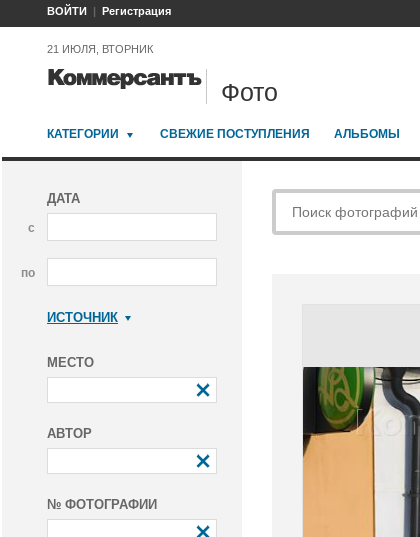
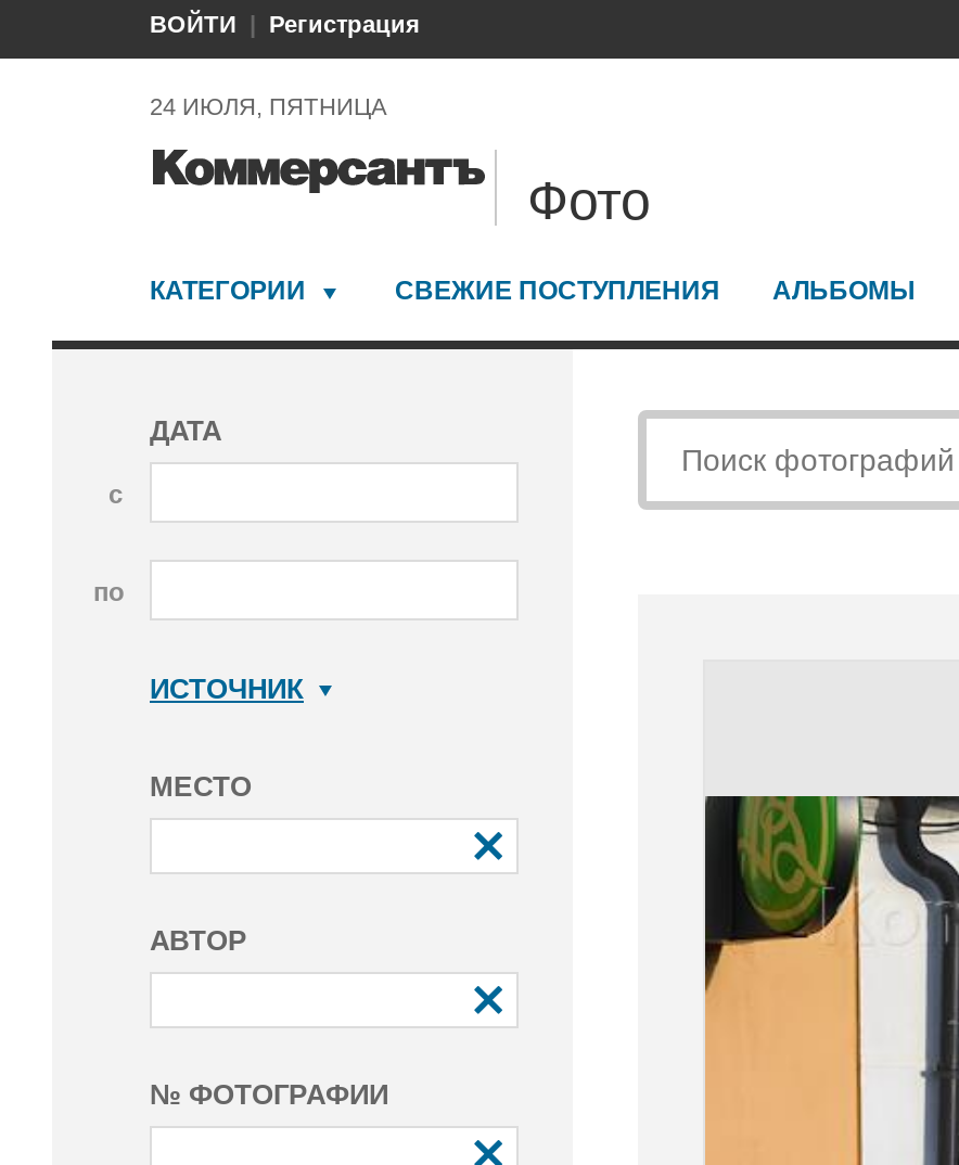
[47,43,153,55] 21 ИЮЛЯ, ВТОРНИК -> [150,93,386,119] 24 ИЮЛЯ, ПЯТНИЦА

